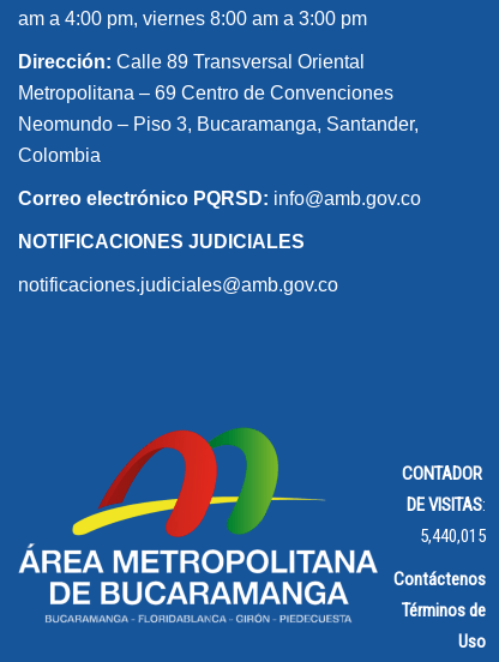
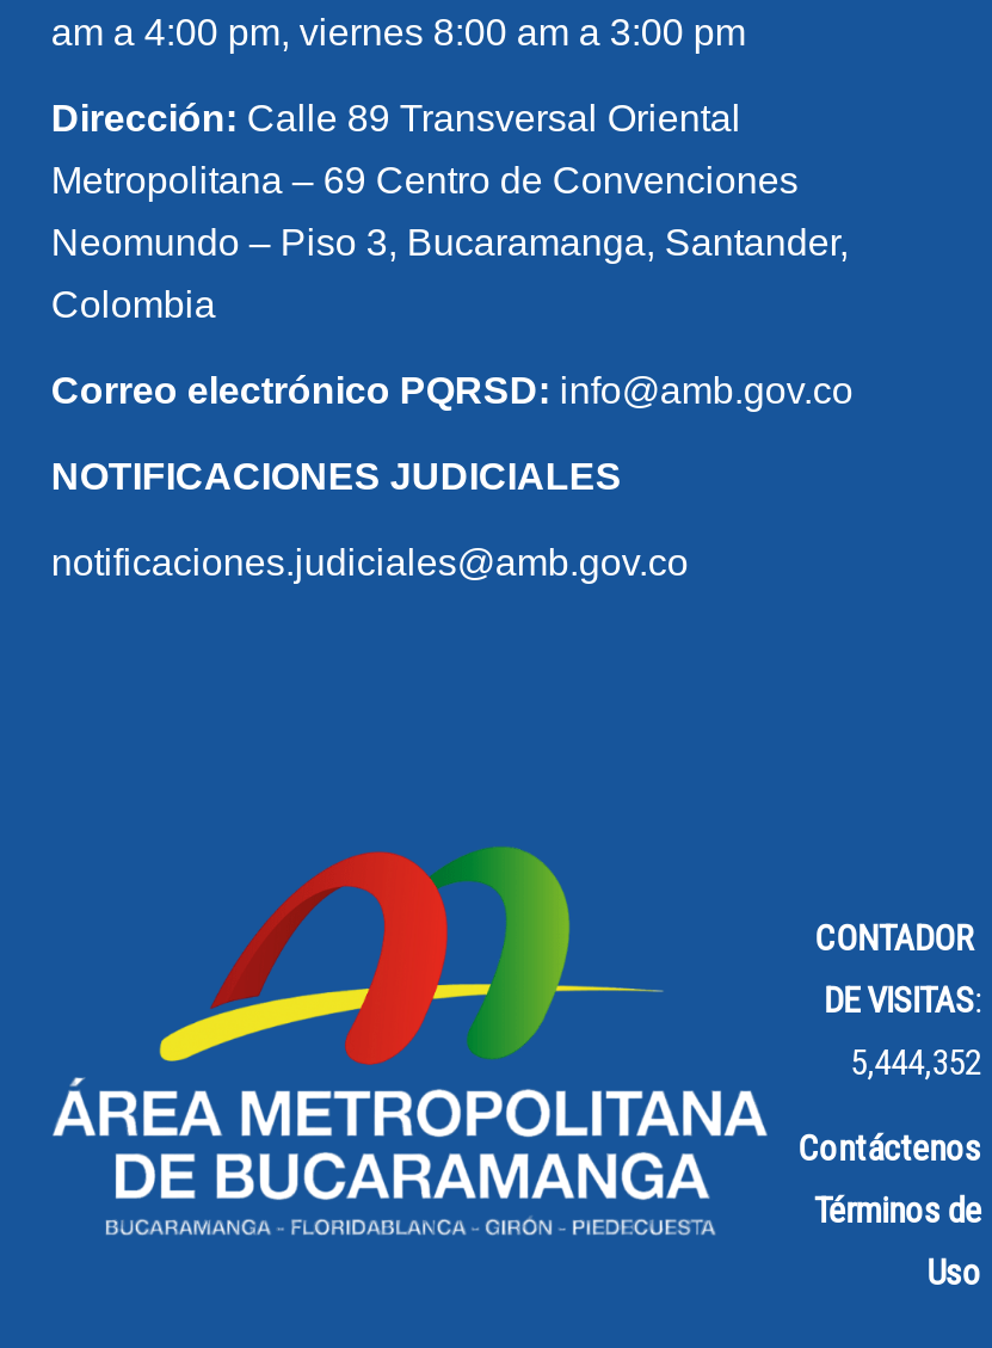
[419,525,485,546] 5,440,015 -> [850,1040,981,1083] 5,444,352

